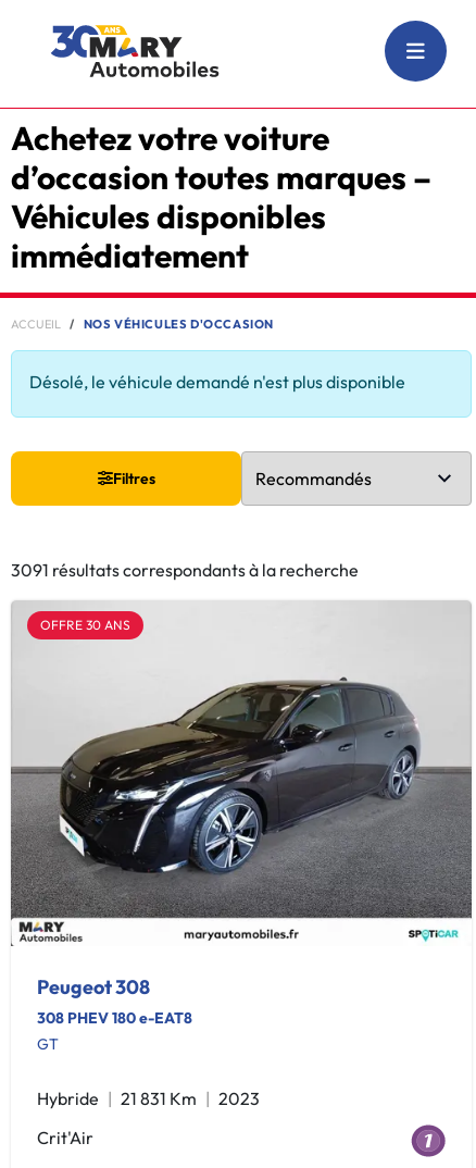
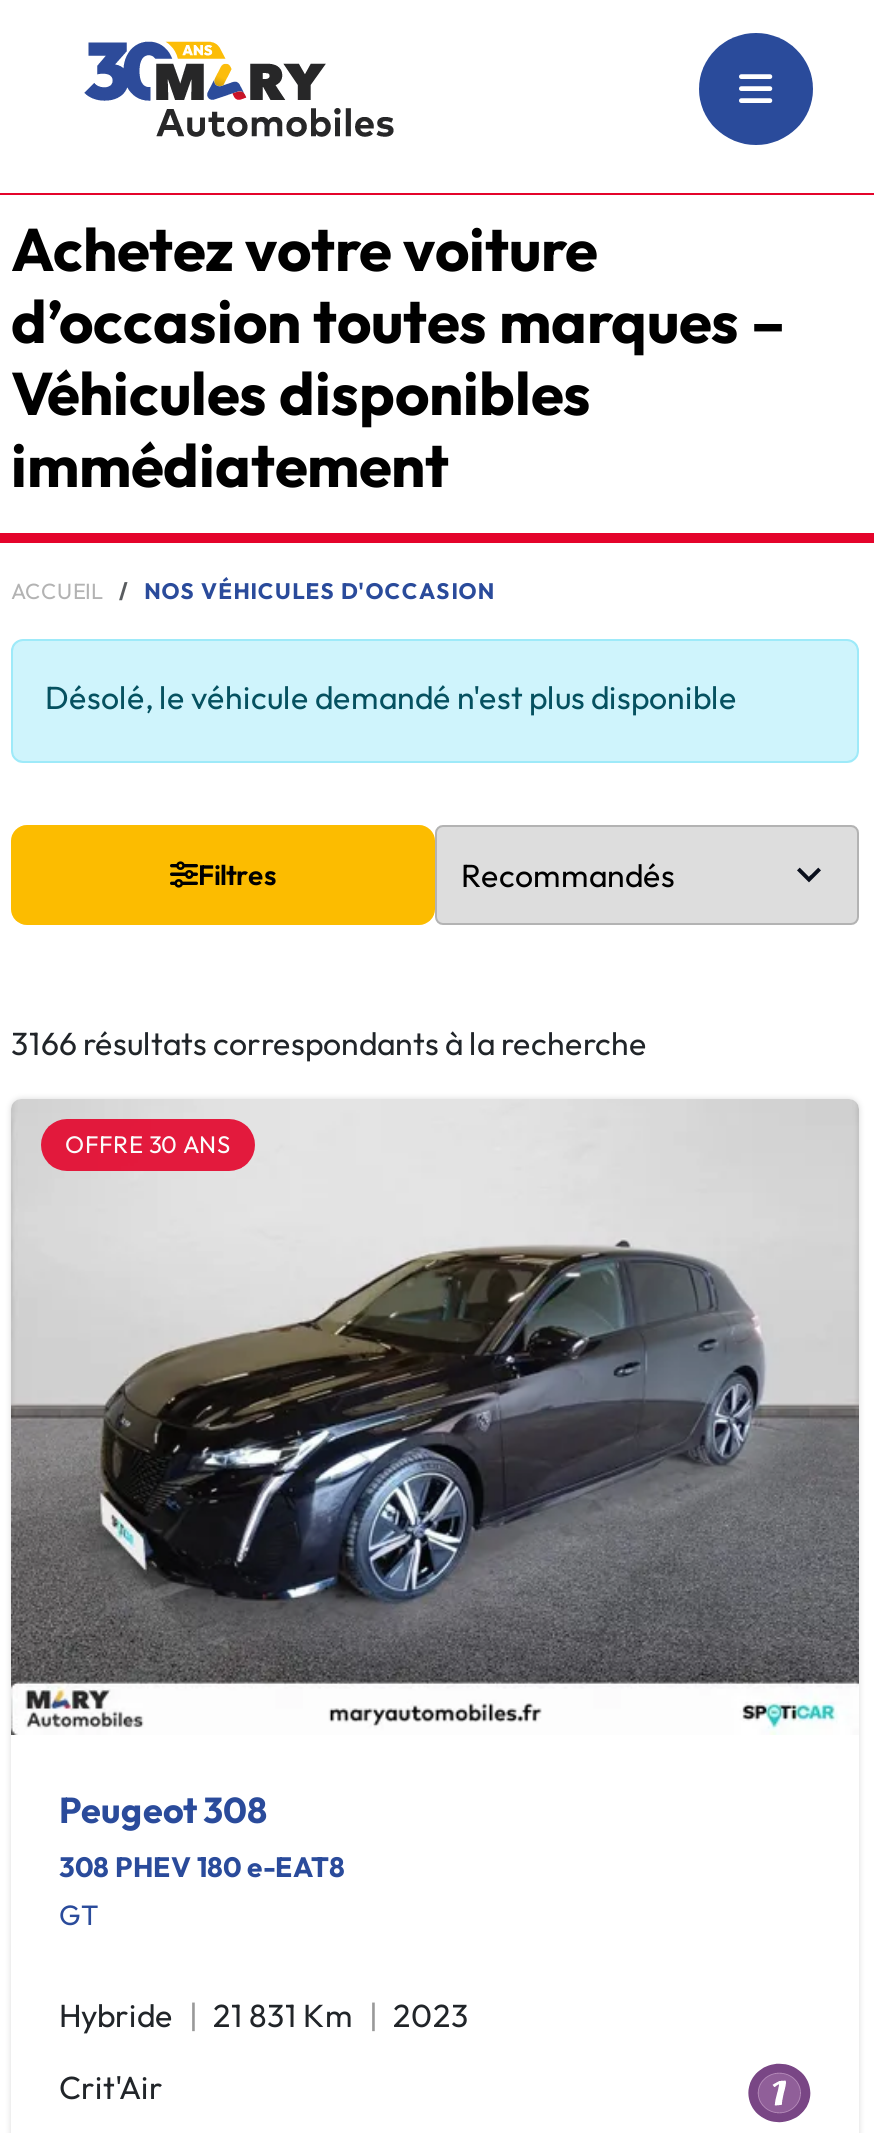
[11,559,359,581] 3091 résultats correspondants à la recherche -> [11,1023,647,1063] 3166 résultats correspondants à la recherche

